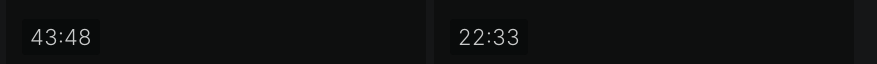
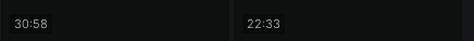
[30,22,92,50] 43:48 -> [14,17,48,32] 30:58

